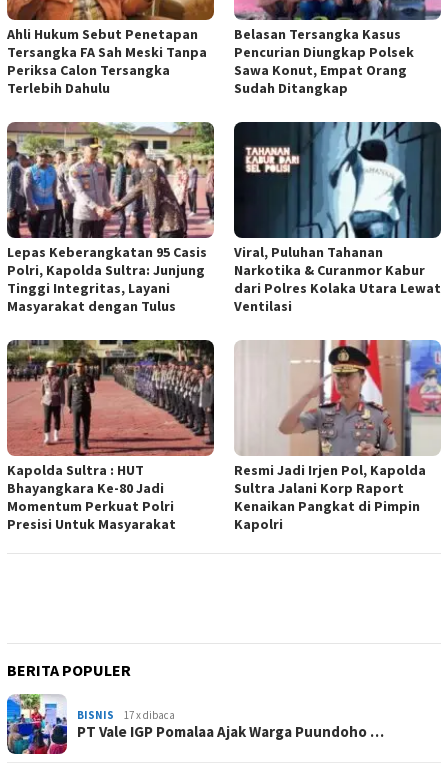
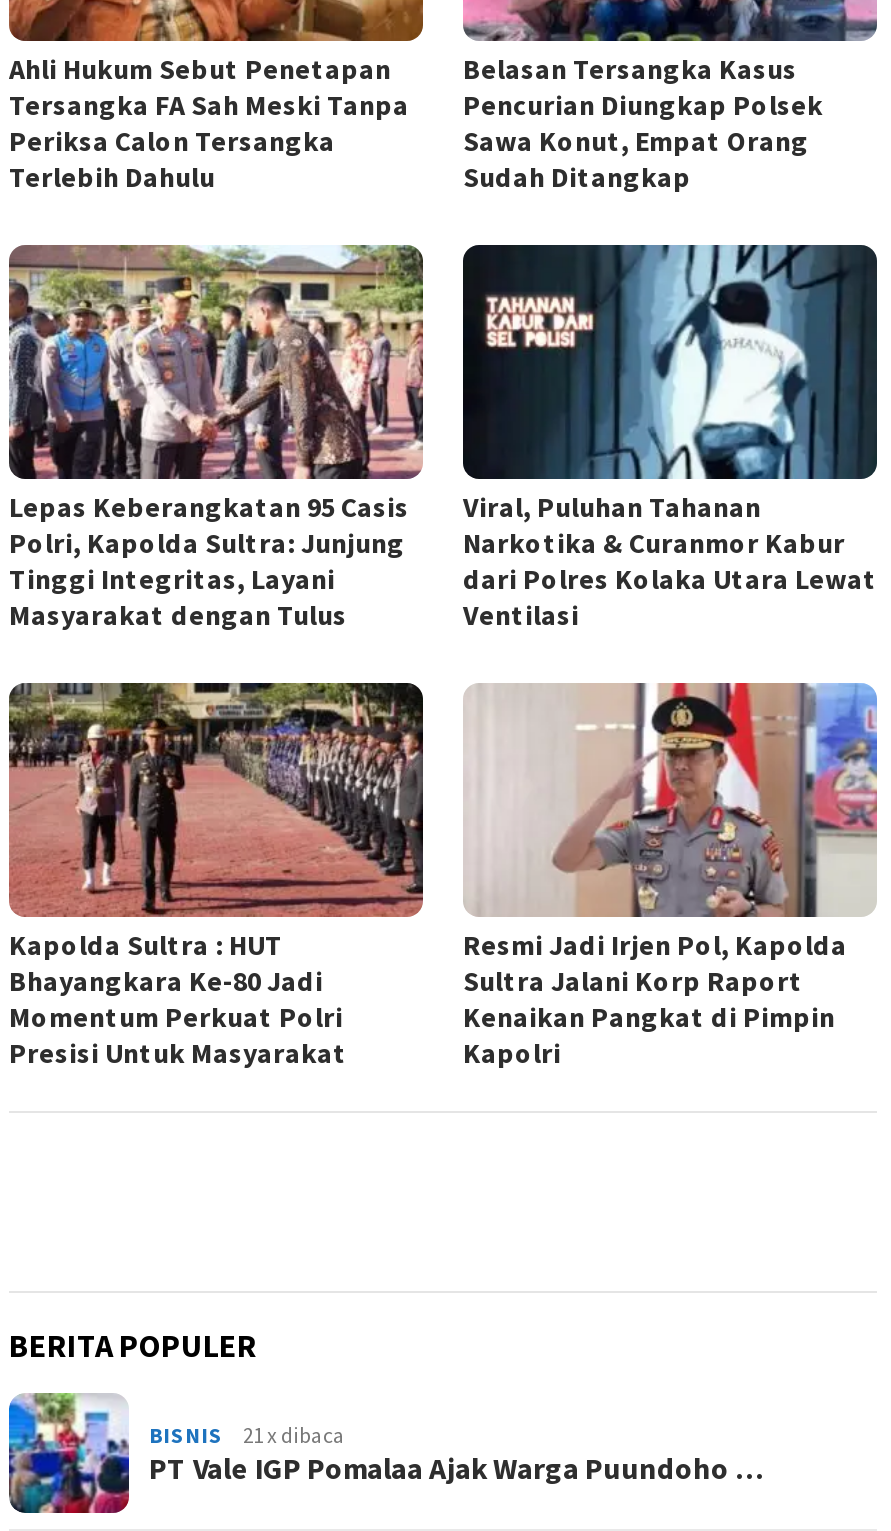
[77,708,175,722] BISNIS 17 x dibaca -> [149,1422,345,1450] BISNIS 21 x dibaca

